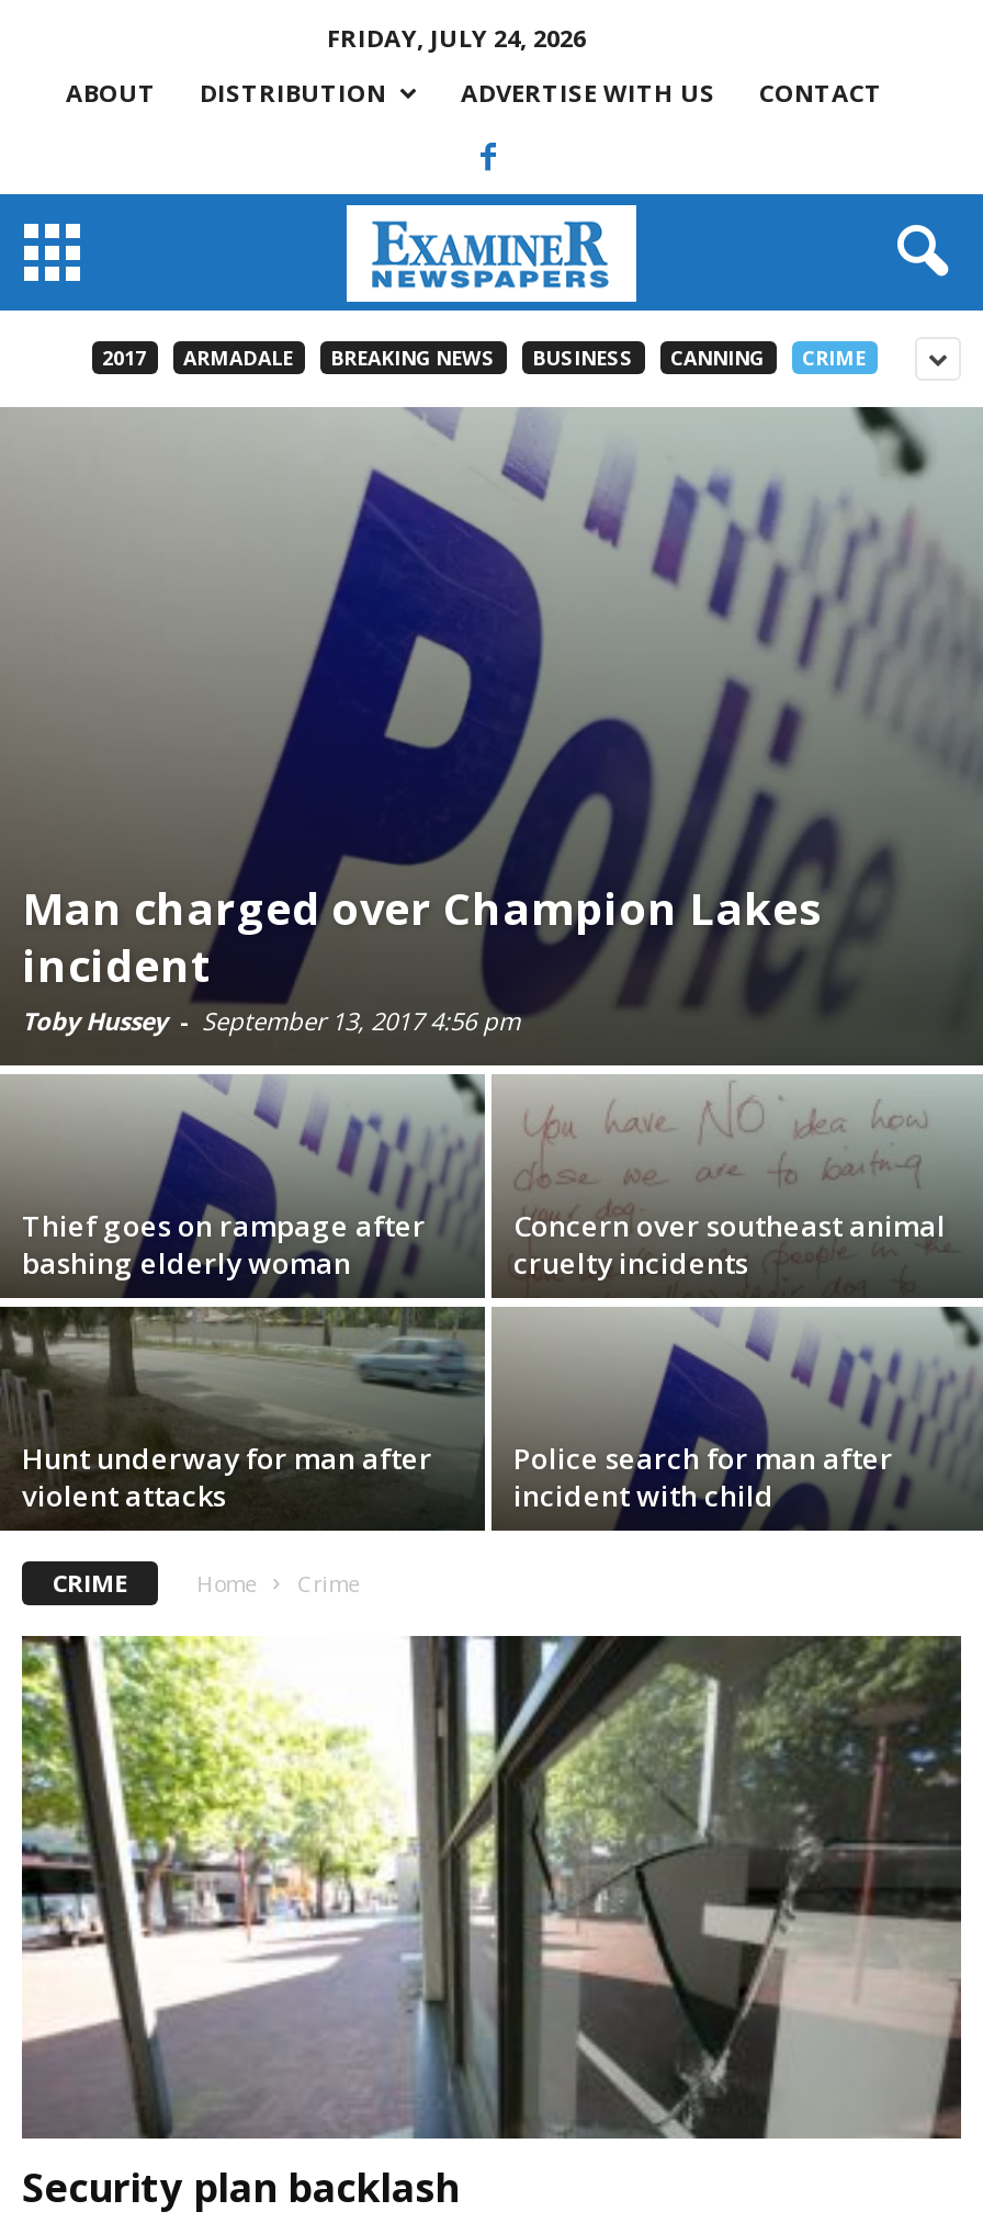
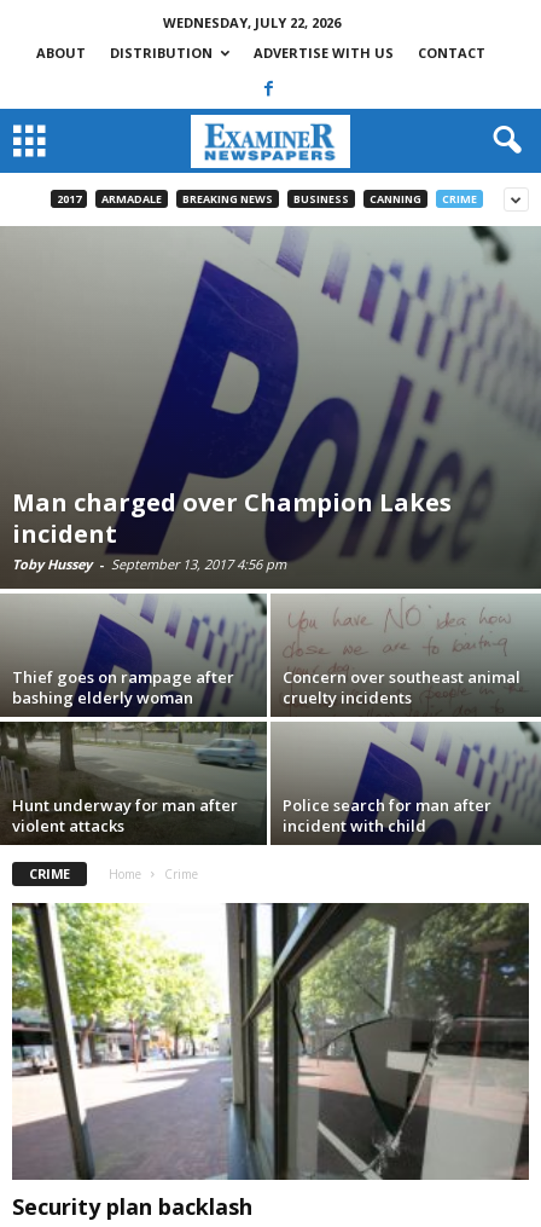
[327,21,586,54] FRIDAY, JULY 24, 2026 -> [162,13,340,31] WEDNESDAY, JULY 22, 2026

